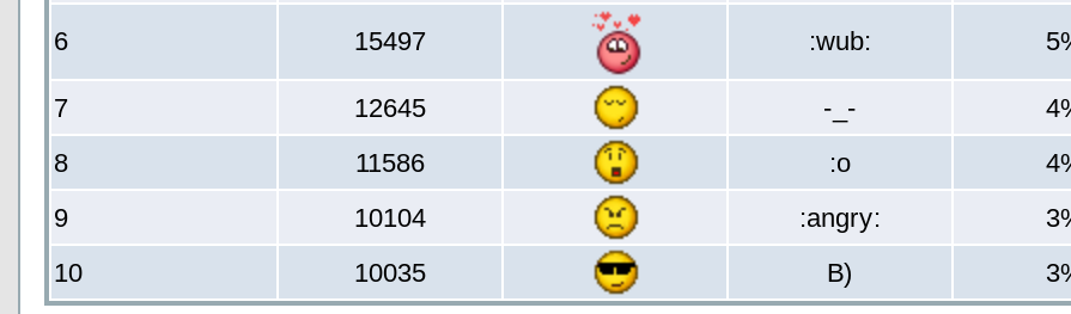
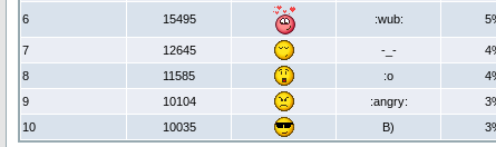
[354,26,426,55] 15497 -> [162,12,196,26] 15495
[355,148,425,177] 11586 -> [163,69,195,82] 11585

